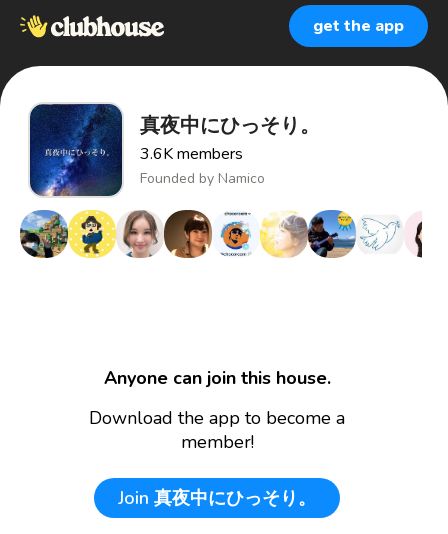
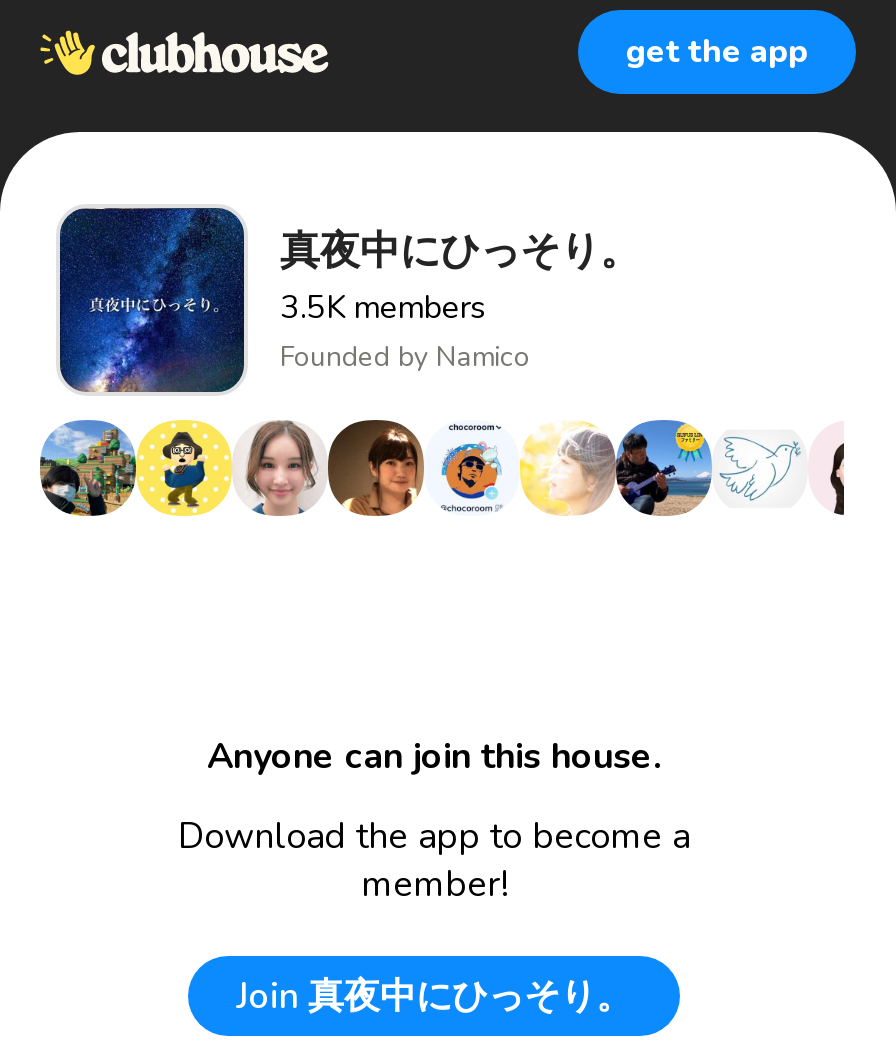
[140,143,243,165] 3.6K members -> [280,286,486,330] 3.5K members

